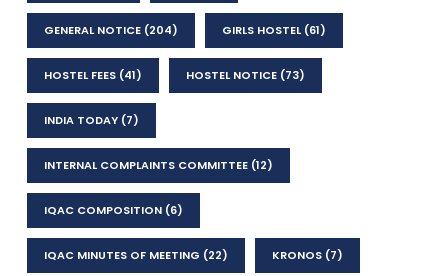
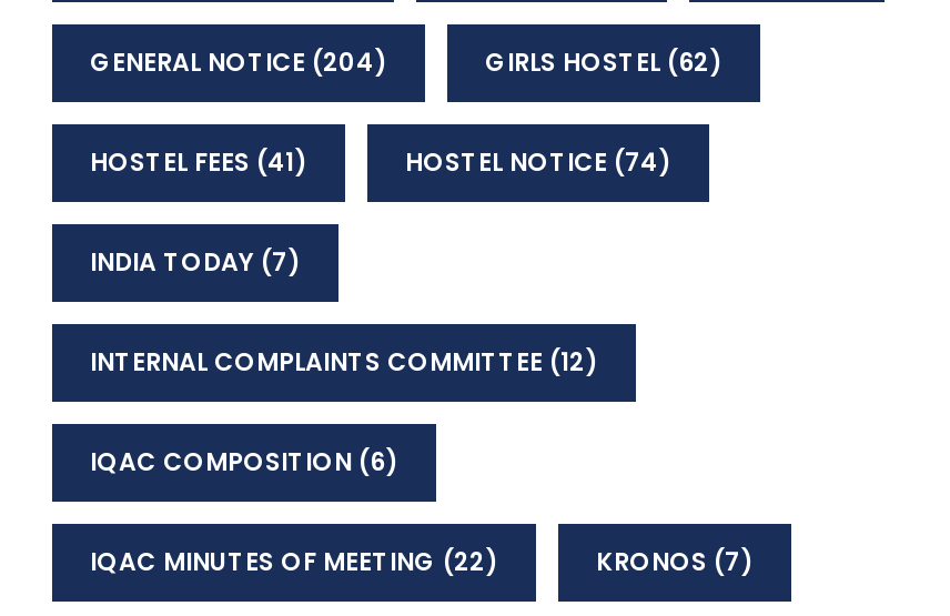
[222,21,326,37] GIRLS HOSTEL (61) -> [485,46,722,81] GIRLS HOSTEL (62)
[186,66,305,82] HOSTEL NOTICE (73) -> [405,145,671,181] HOSTEL NOTICE (74)

